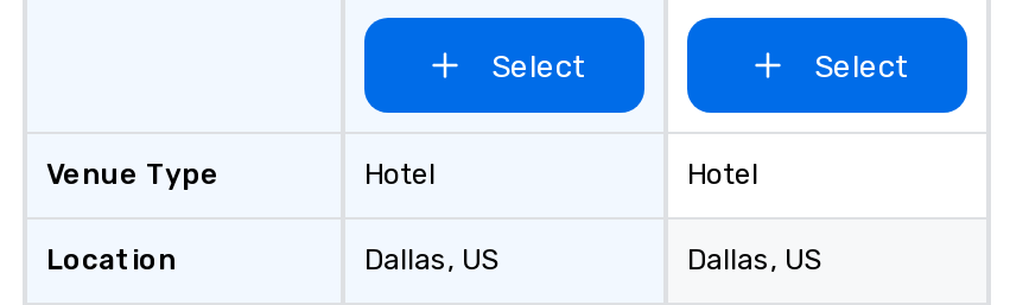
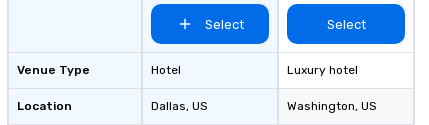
[687,158,758,191] Hotel -> [287,63,358,77] Luxury hotel
[687,243,822,277] Dallas, US -> [287,99,377,113] Washington, US

